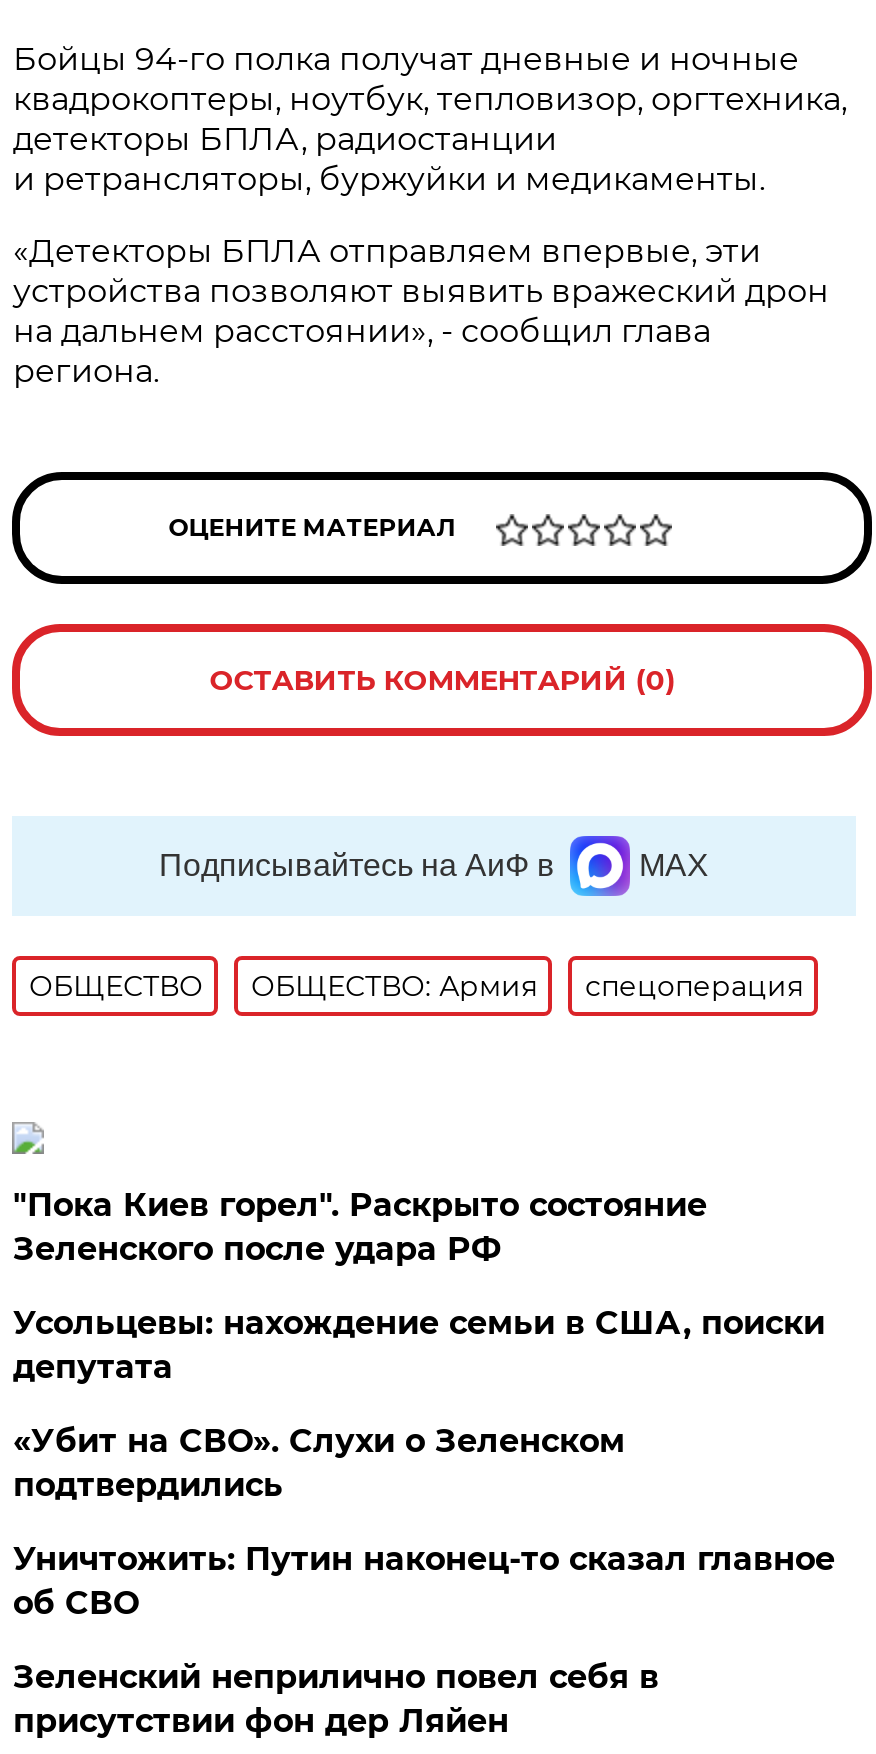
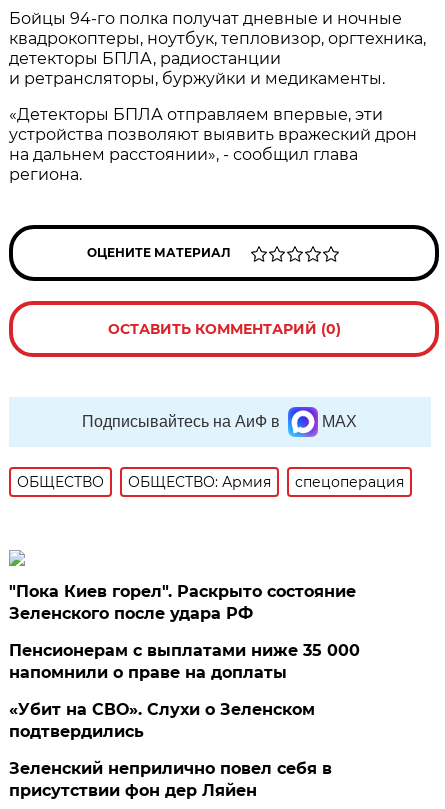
[13,1304,825,1386] Усольцевы: нахождение семьи в США, поиски | депутата -> [9,641,360,682] Пенсионерам с выплатами ниже 35 000 | напомнили о праве на доплаты
[13,1540,835,1622] Уничтожить: Путин наконец-то сказал главное | об СВО -> none

